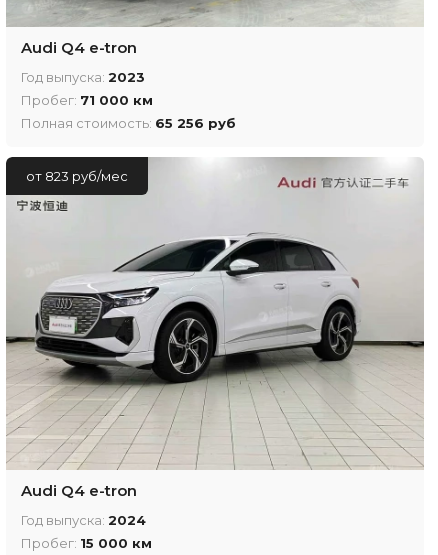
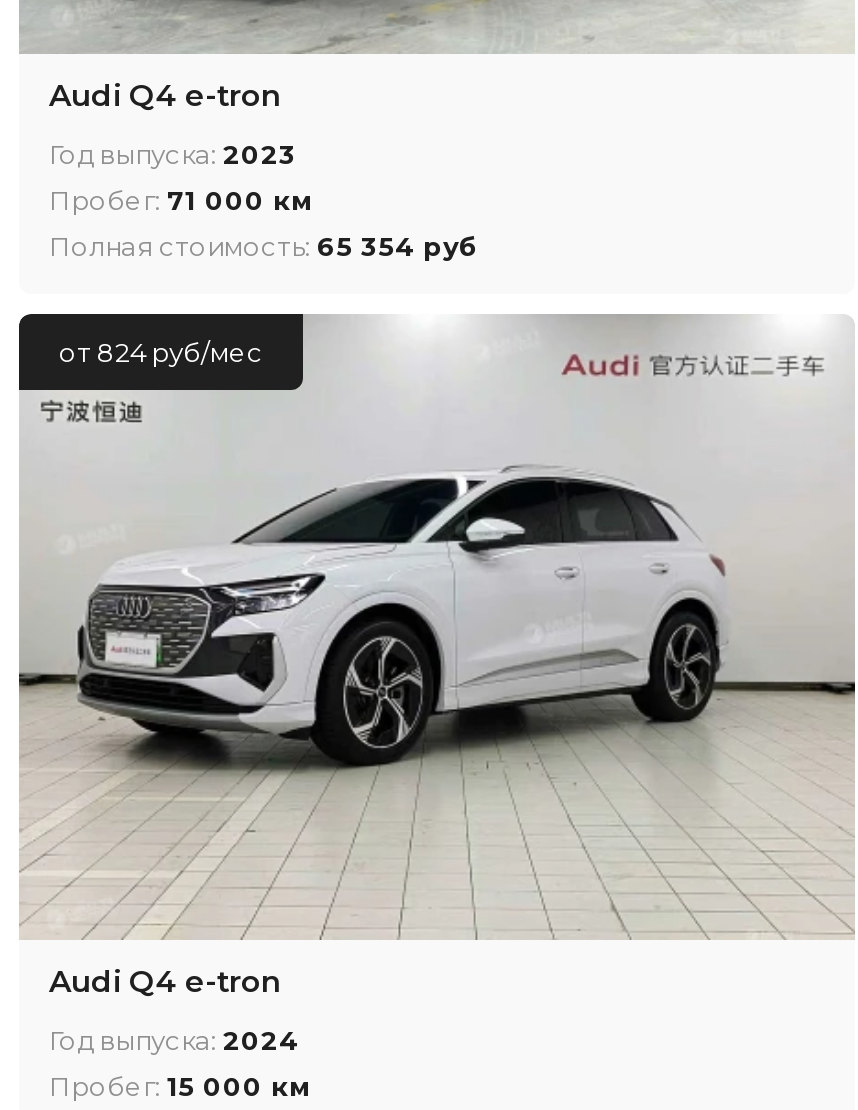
[21,114,236,130] Полная стоимость: 65 256 руб -> [49,229,479,261] Полная стоимость: 65 354 руб
[26,167,128,183] от 823 руб/мес -> [59,335,263,367] от 824 руб/мес

